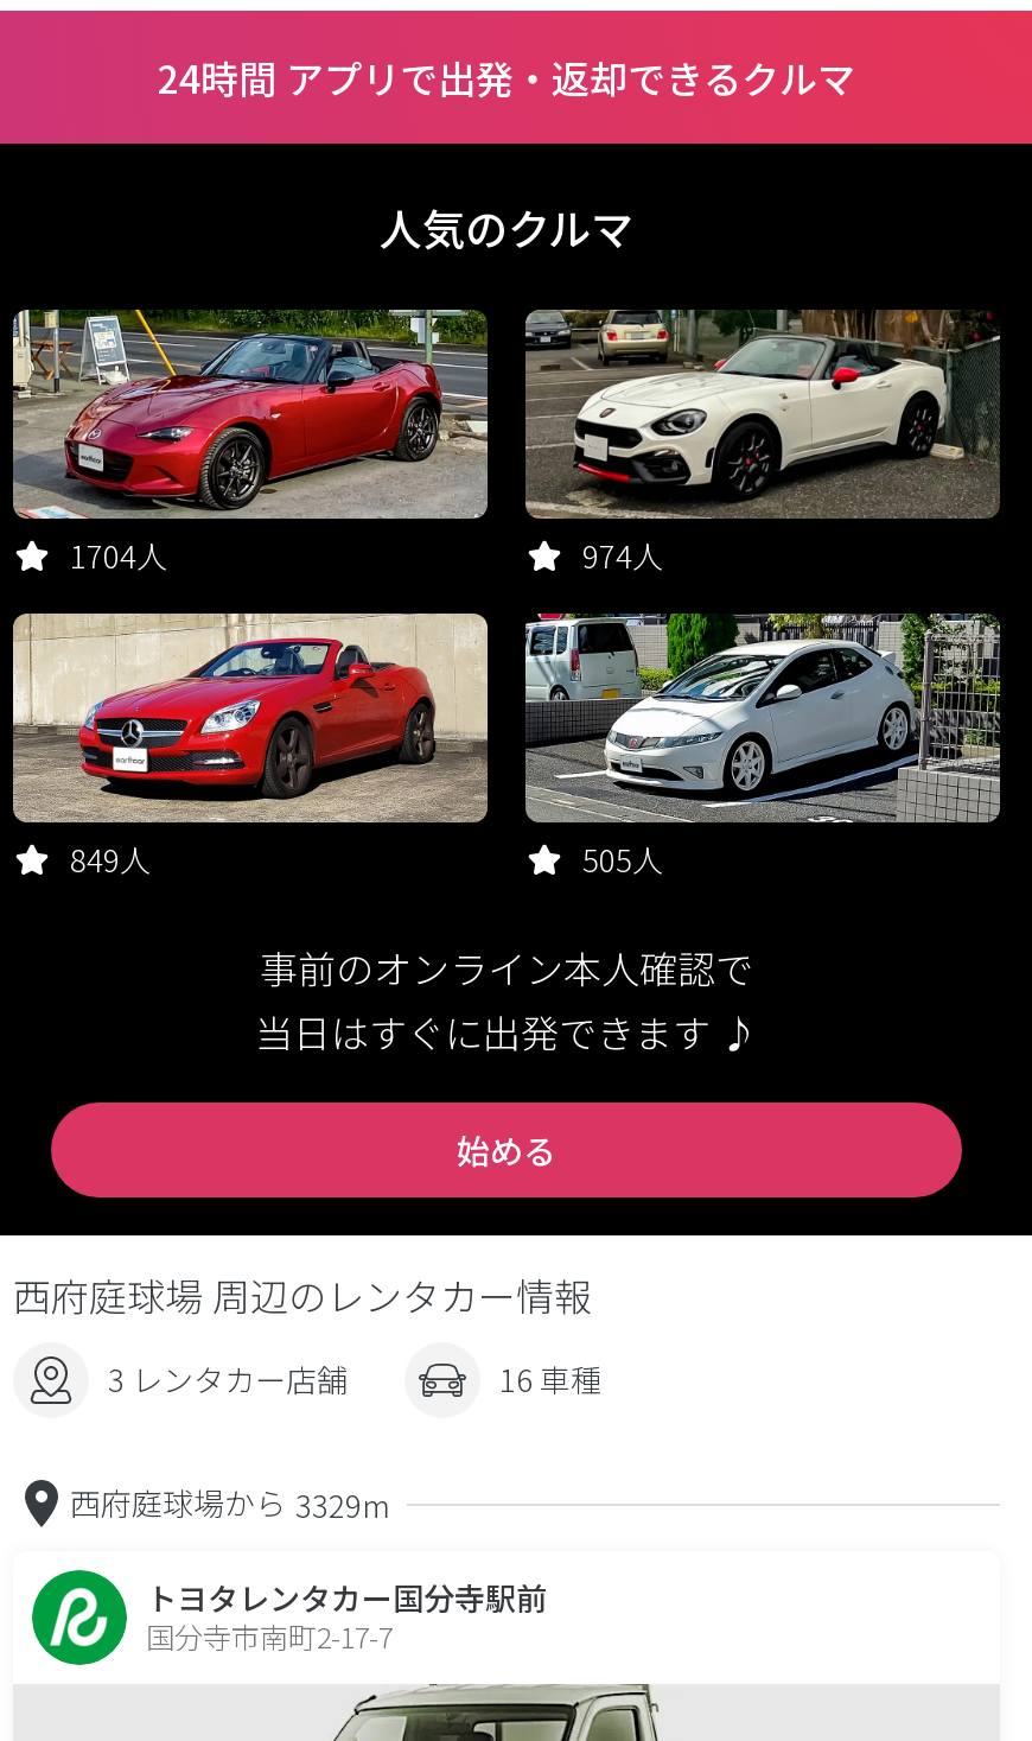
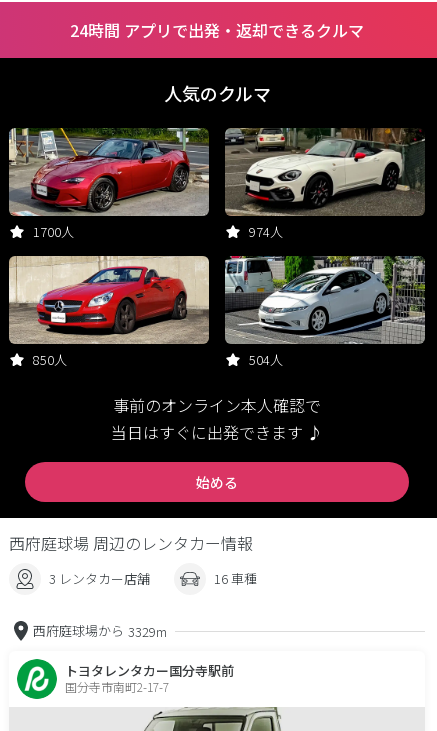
[70,533,167,578] 1704人 -> [33,222,74,241] 1700人
[70,837,151,882] 849人 -> [33,350,67,369] 850人
[582,837,663,882] 505人 -> [249,350,283,369] 504人

